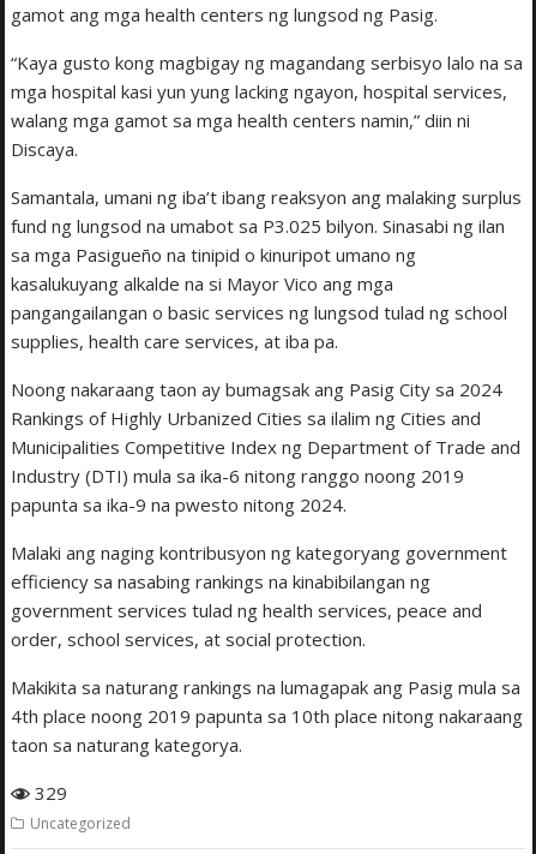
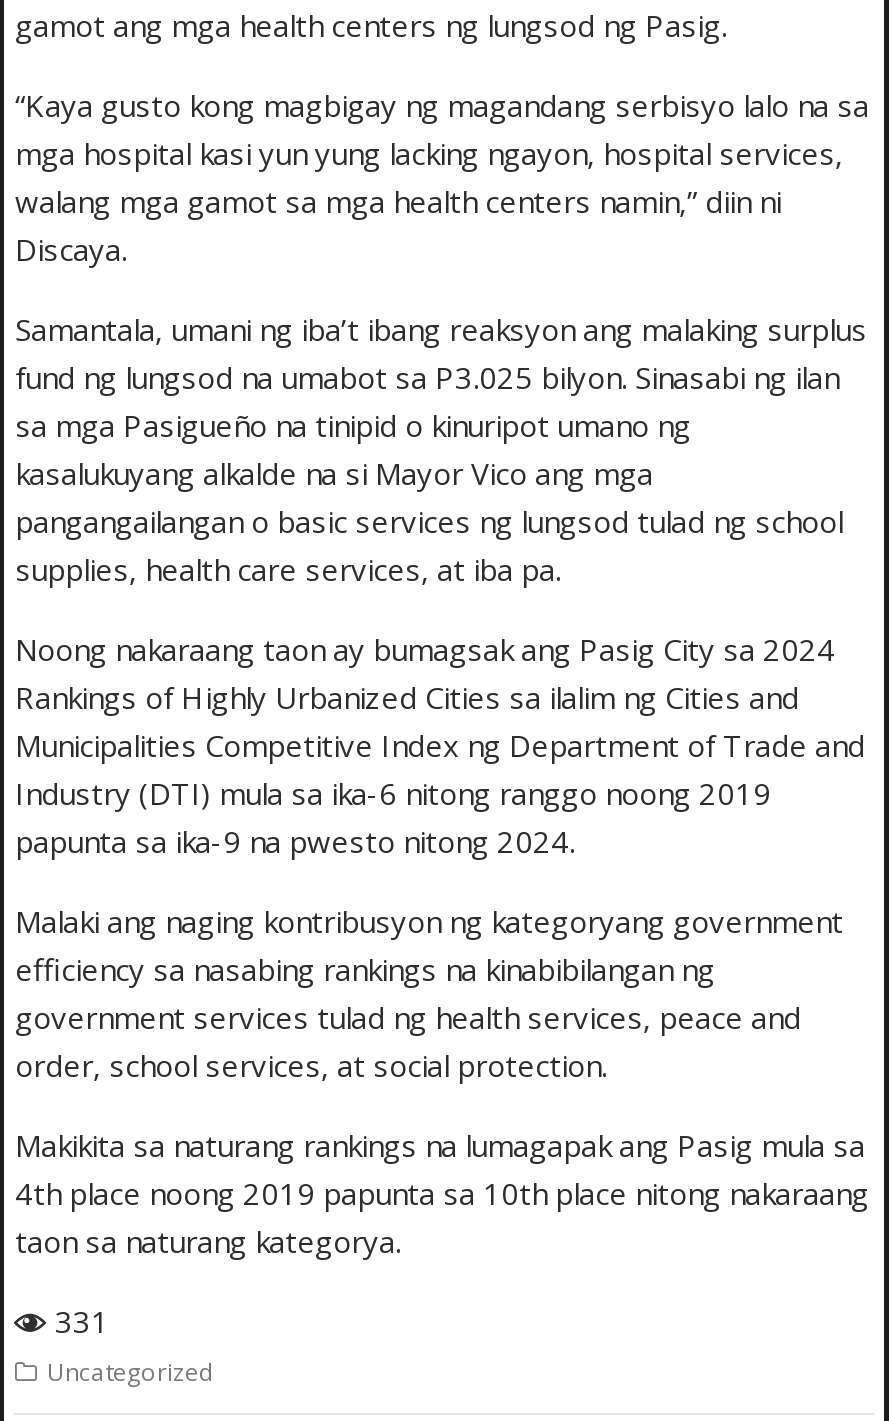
[31,781,68,805] 329 -> [47,1301,109,1341] 331

